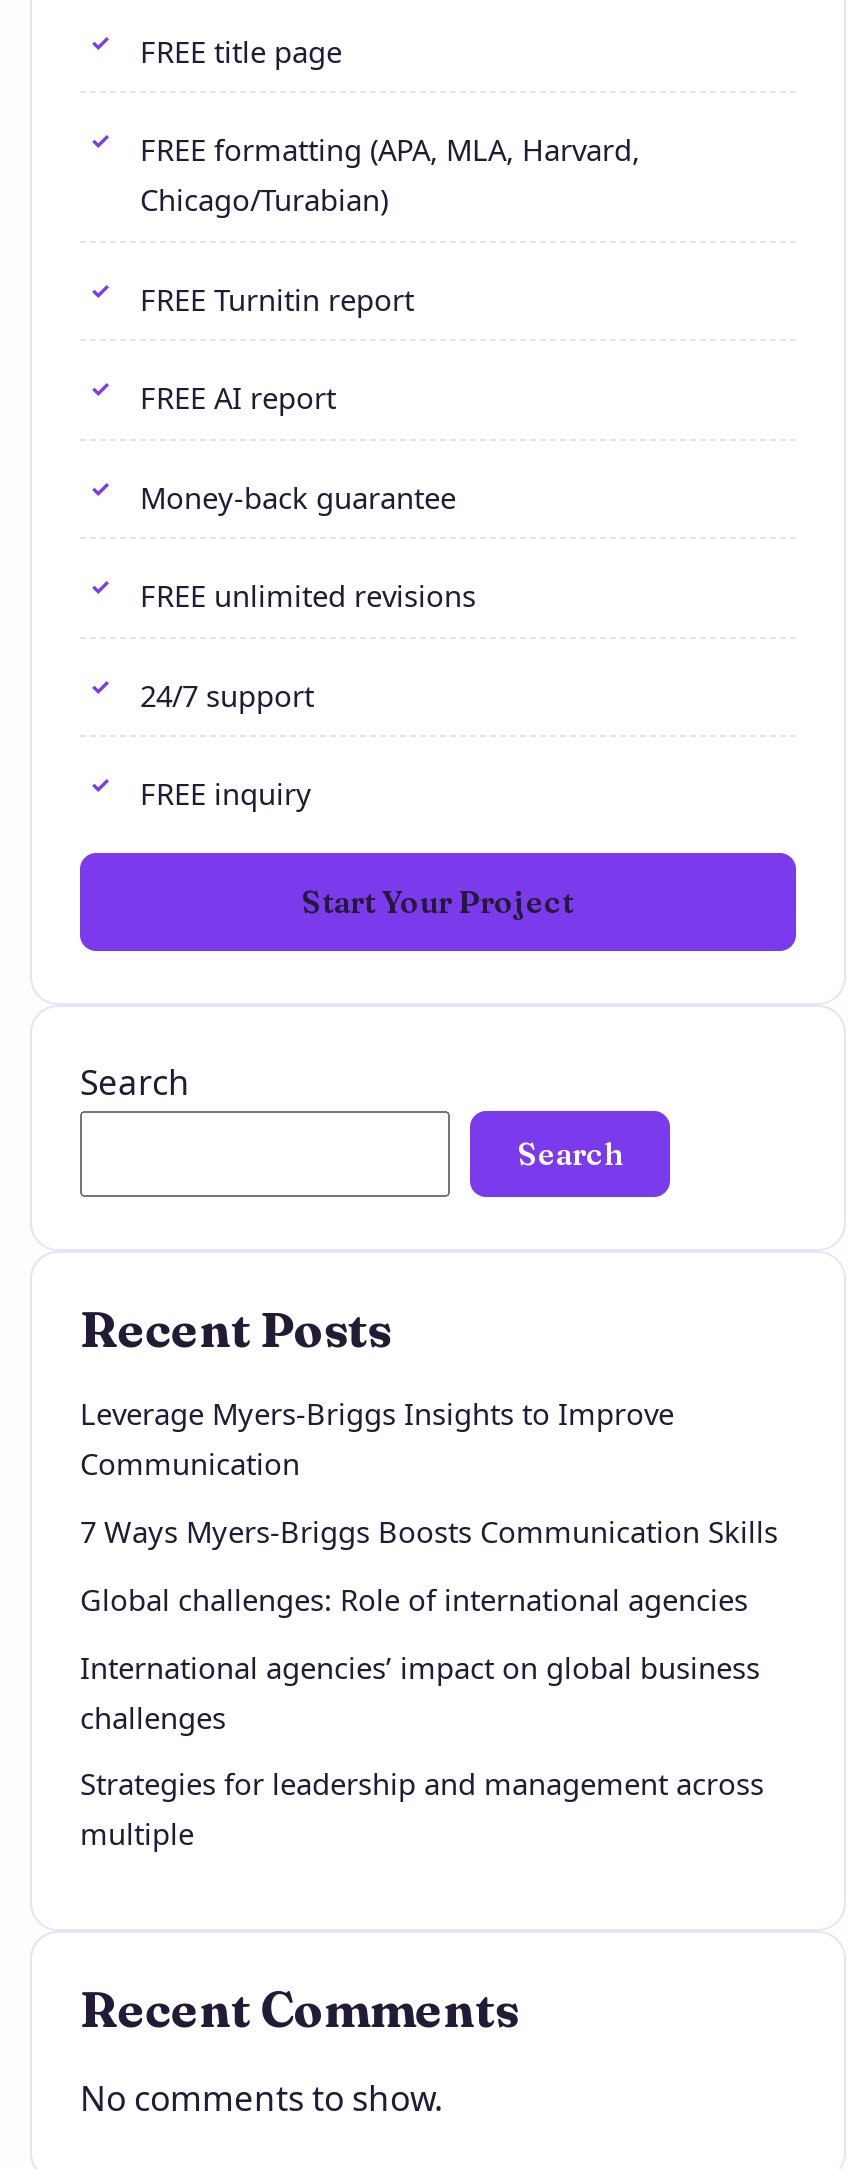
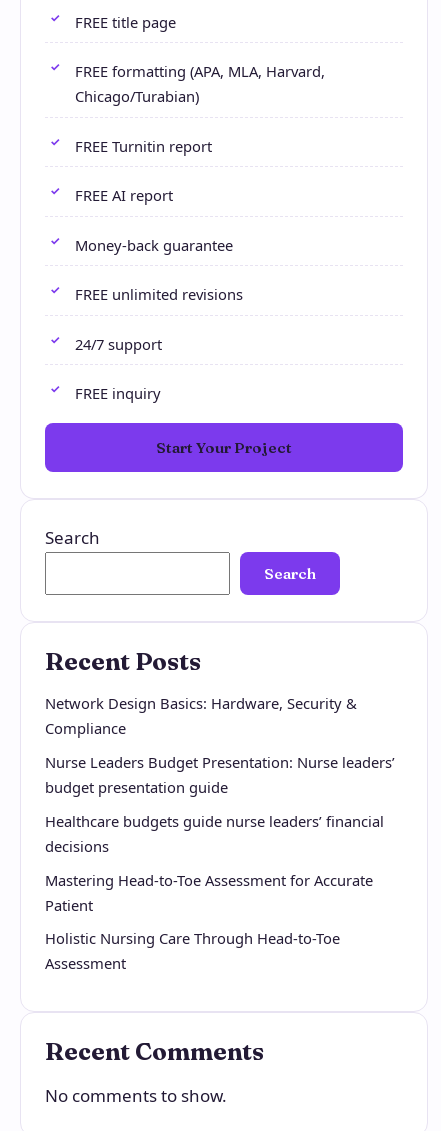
[80,1393,674,1483] Leverage Myers-Briggs Insights to Improve | Communication -> [45,693,357,738] Network Design Basics: Hardware, Security & | Compliance
[80,1511,778,1551] 7 Ways Myers-Briggs Boosts Communication Skills -> [45,752,395,797] Nurse Leaders Budget Presentation: Nurse leaders’ | budget presentation guide
[80,1578,748,1618] Global challenges: Role of international agencies -> [45,811,384,856] Healthcare budgets guide nurse leaders’ financial | decisions
[80,1646,760,1736] International agencies’ impact on global business | challenges -> [45,869,373,914] Mastering Head-to-Toe Assessment for Accurate | Patient
[80,1764,764,1854] Strategies for leadership and management across | multiple -> [45,928,340,973] Holistic Nursing Care Through Head-to-Toe | Assessment

